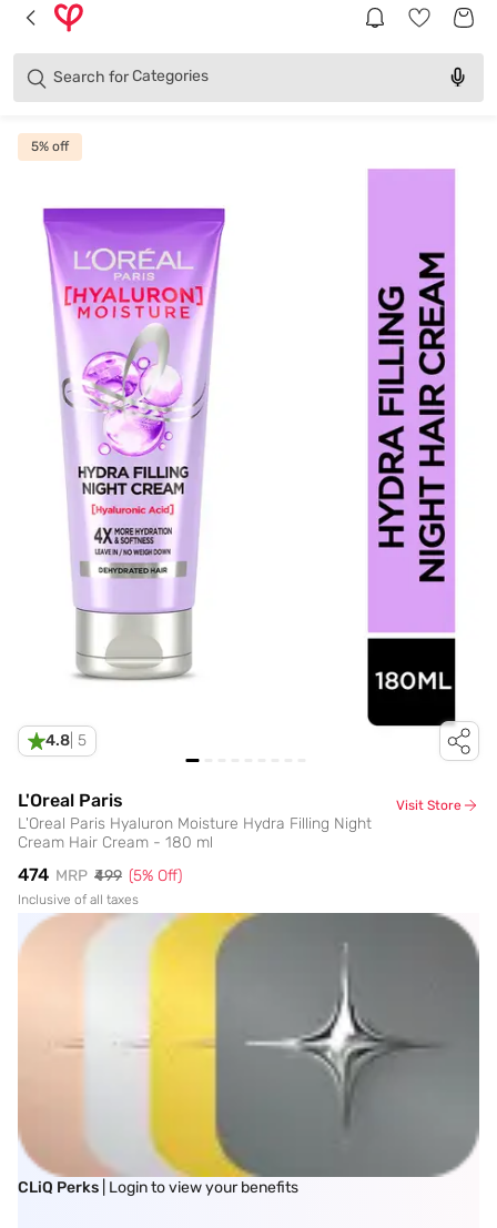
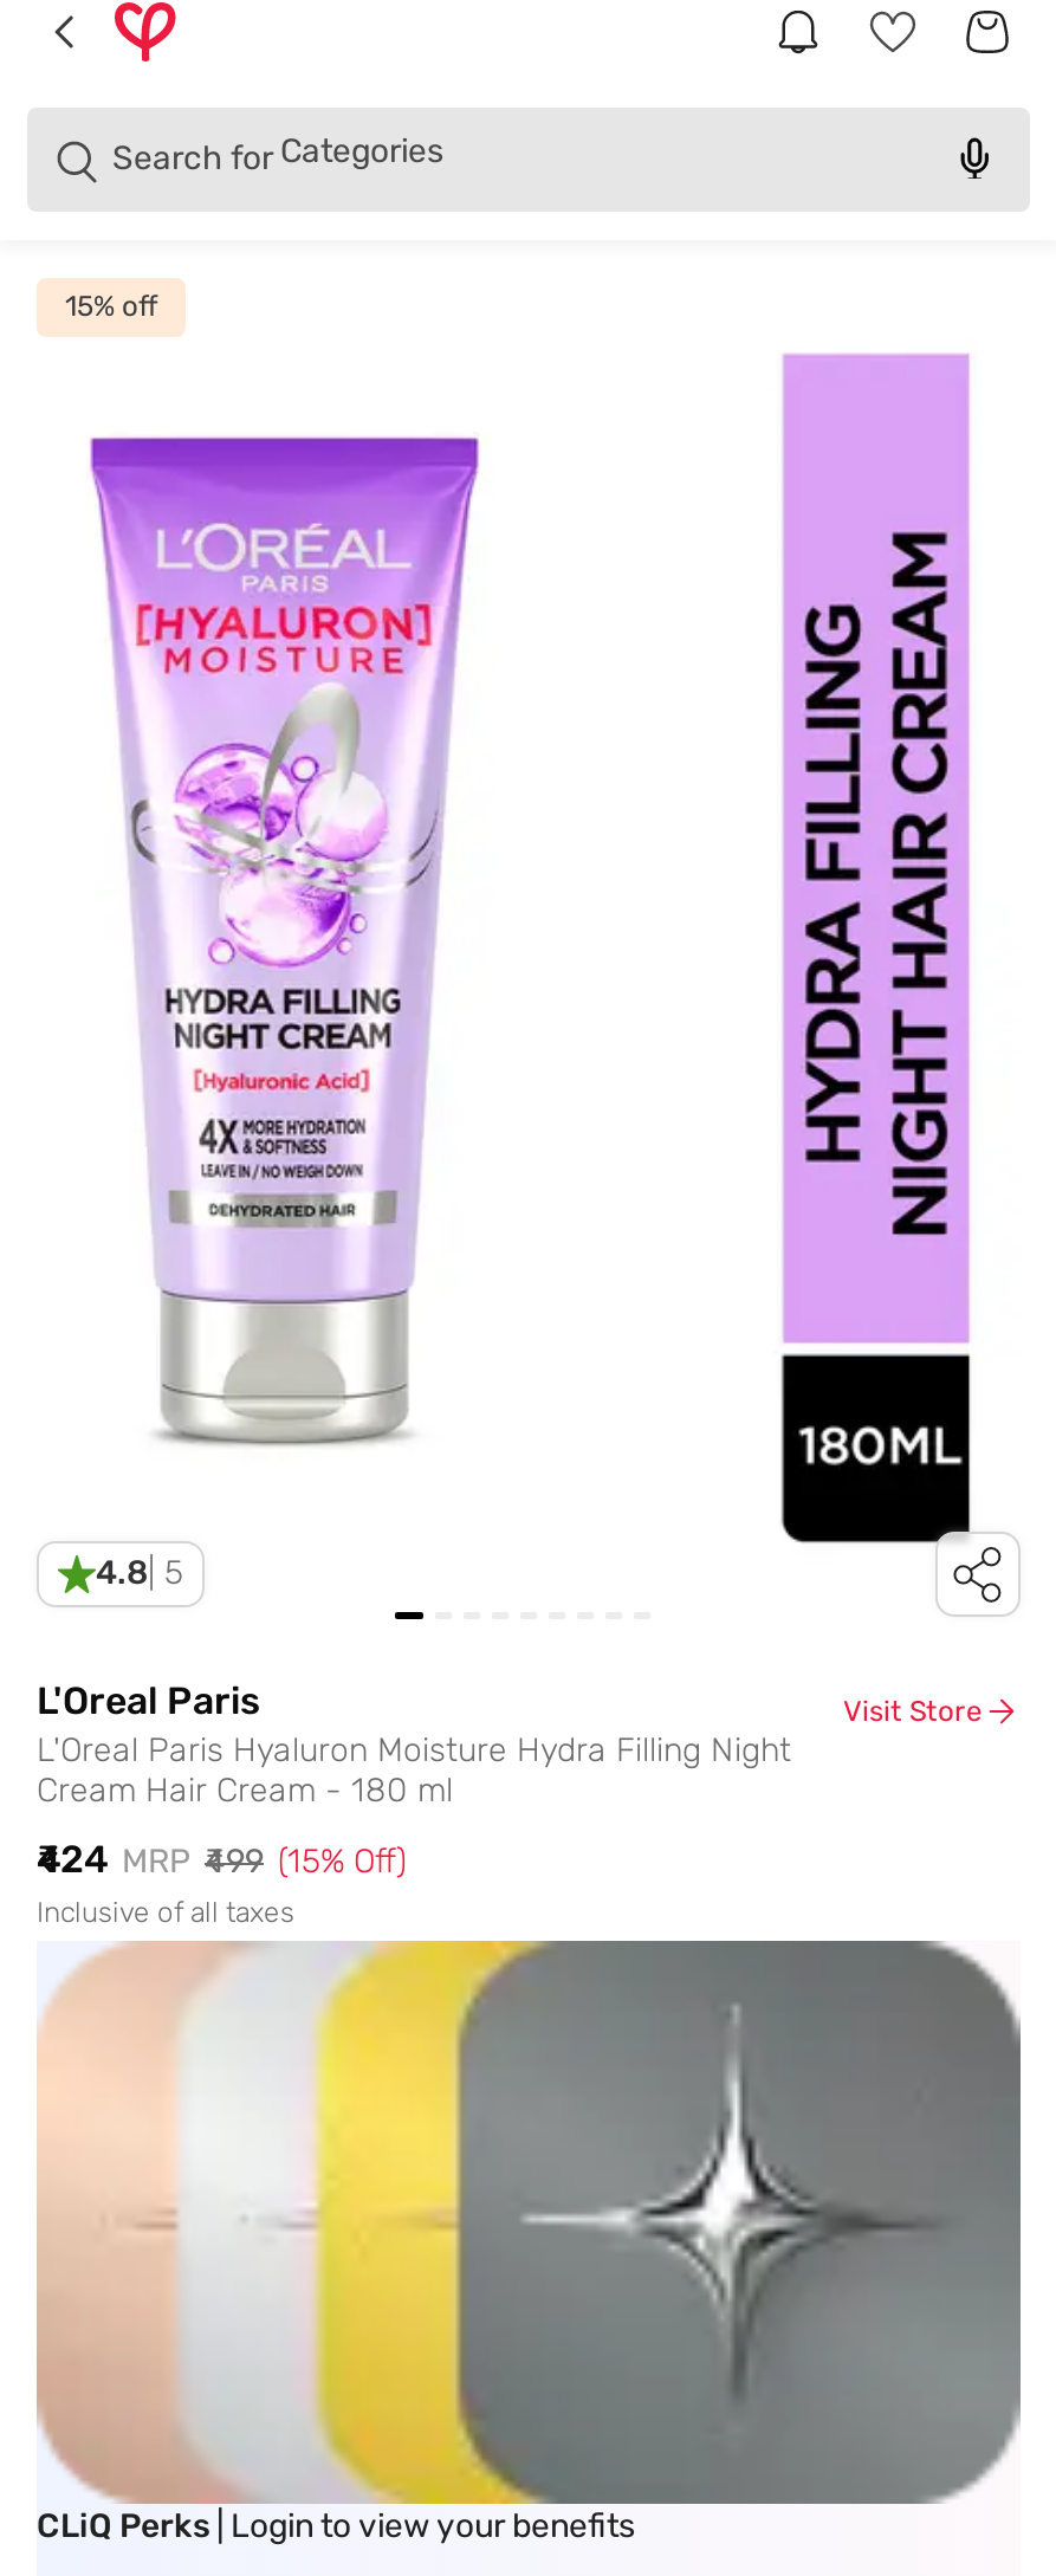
[31,139,69,154] 5% off -> [65,290,157,323] 15% off
[18,864,182,885] ₹474 MRP ₹499 (5% Off) -> [37,1837,406,1882] ₹424 MRP ₹499 (15% Off)

